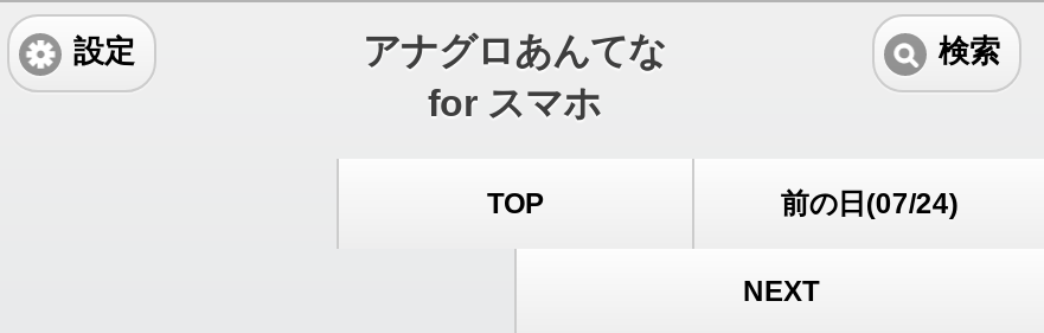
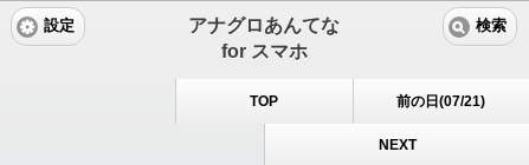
[780,187,958,220] 前の日(07/24) -> [397,93,486,110] 前の日(07/21)

